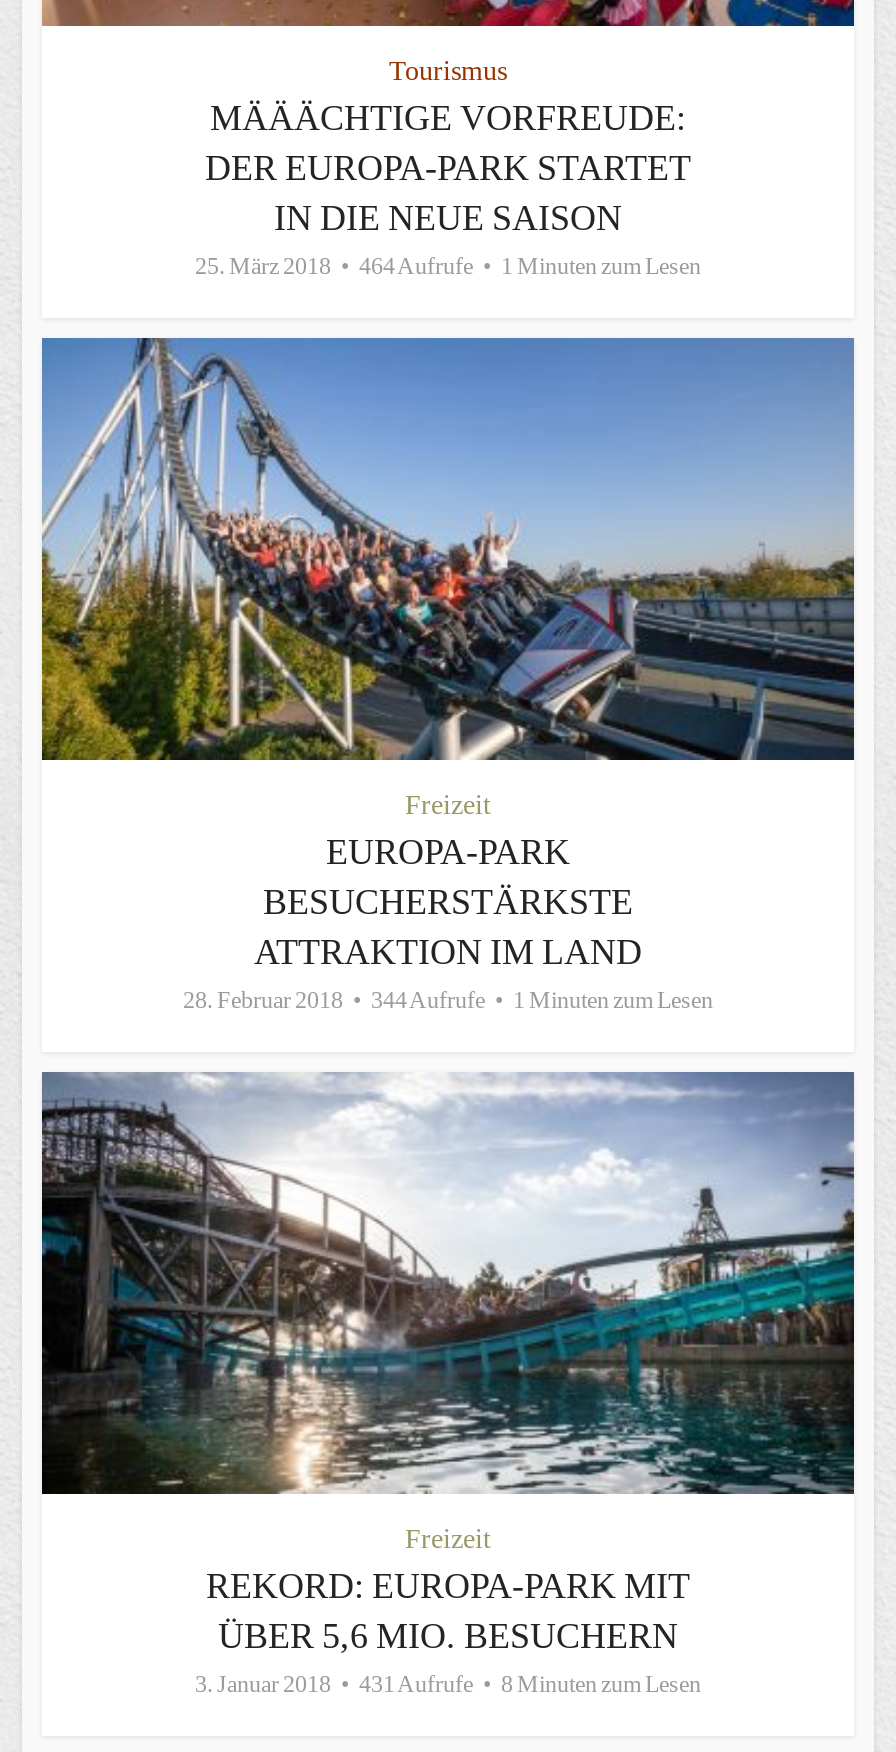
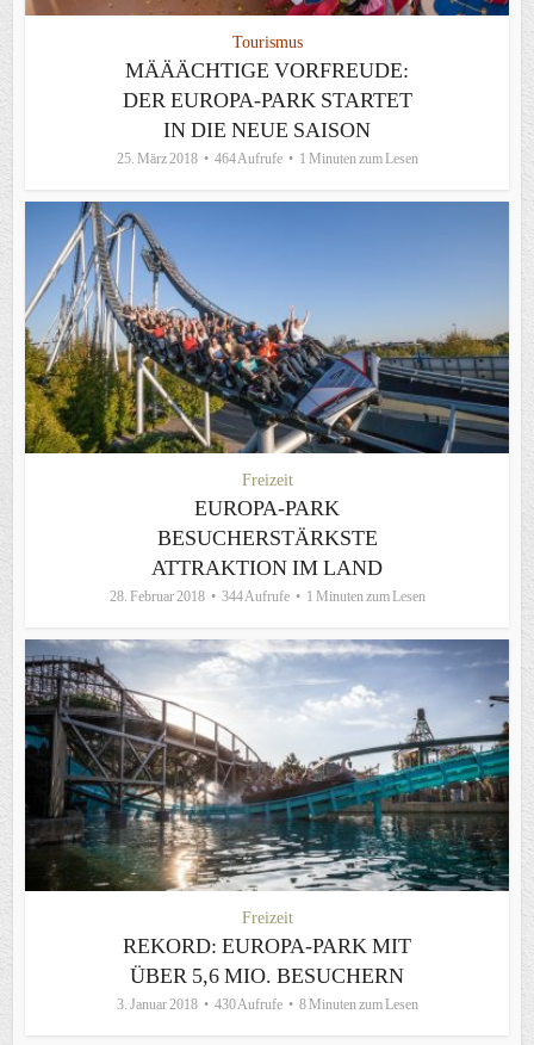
[195,1670,701,1698] 3. Januar 2018 431 Aufrufe 8 Minuten zum Lesen -> [116,996,418,1013] 3. Januar 2018 430 Aufrufe 8 Minuten zum Lesen

